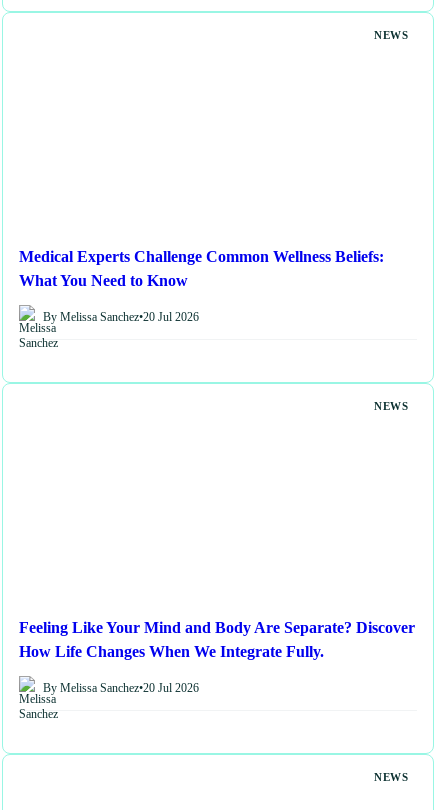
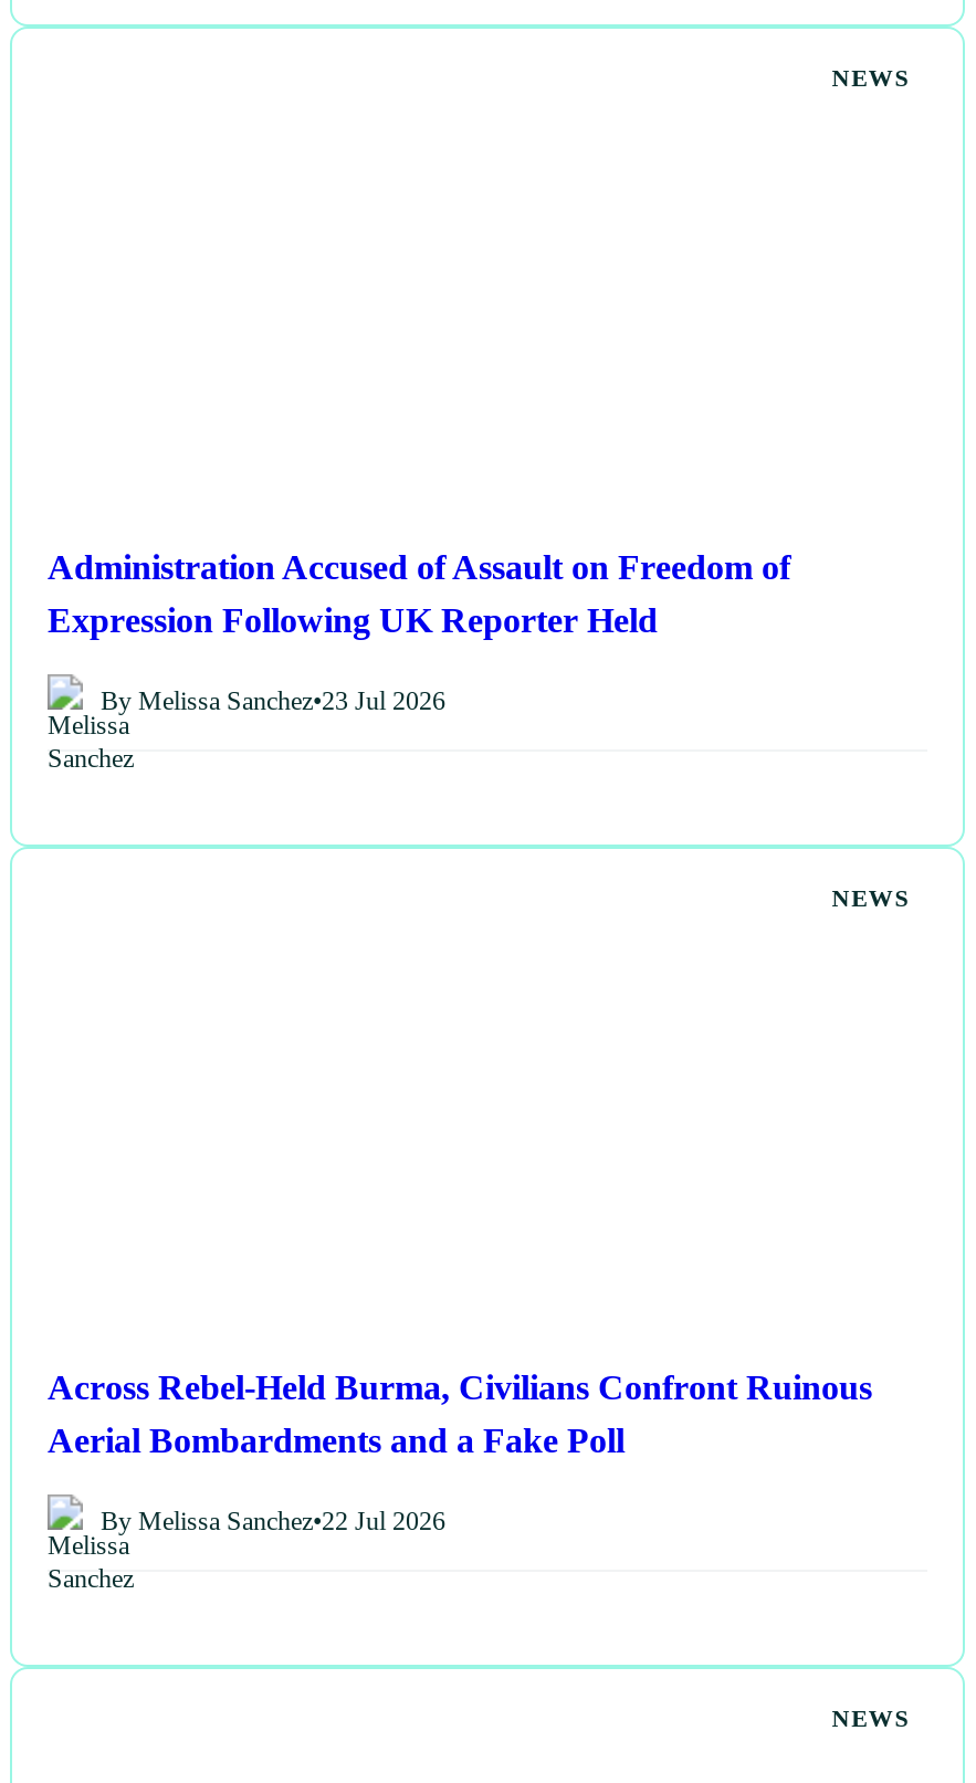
[19,248,384,289] Medical Experts Challenge Common Wellness Beliefs: | What You Need to Know -> [48,548,790,639] Administration Accused of Assault on Freedom of | Expression Following UK Reporter Held
[43,310,199,324] By Melissa Sanchez•20 Jul 2026 -> [101,684,445,715] By Melissa Sanchez•23 Jul 2026
[19,619,415,660] Feeling Like Your Mind and Body Are Separate? Discover | How Life Changes When We Integrate Fully. -> [48,1369,872,1459] Across Rebel-Held Burma, Civilians Confront Ruinous | Aerial Bombardments and a Fake Poll
[43,681,199,695] By Melissa Sanchez•20 Jul 2026 -> [101,1505,445,1536] By Melissa Sanchez•22 Jul 2026

